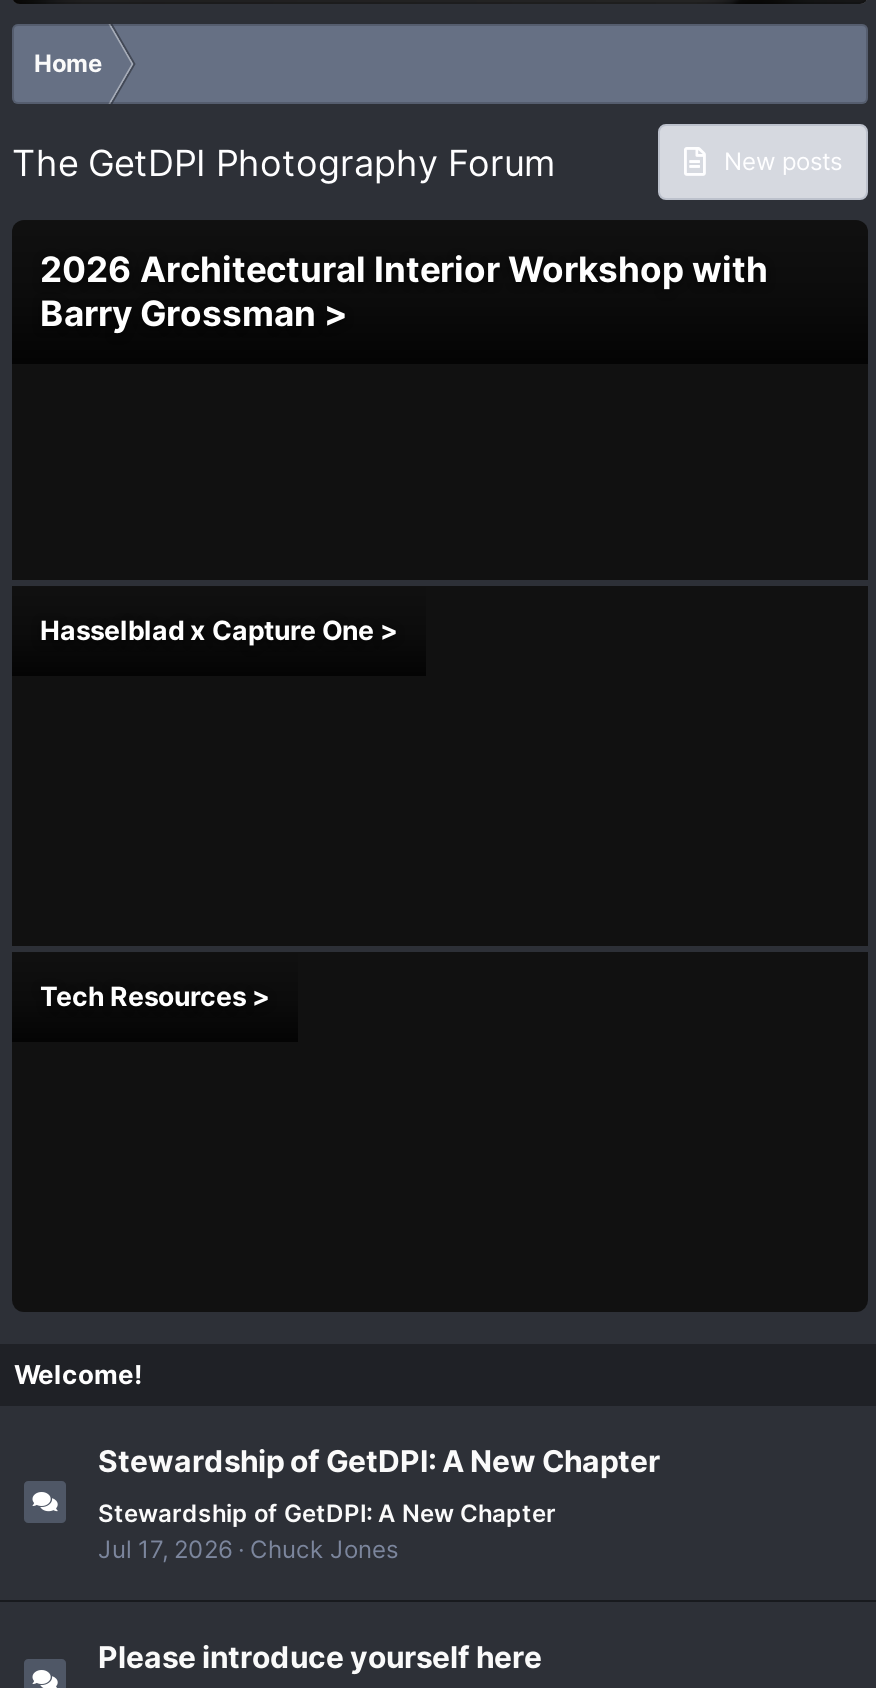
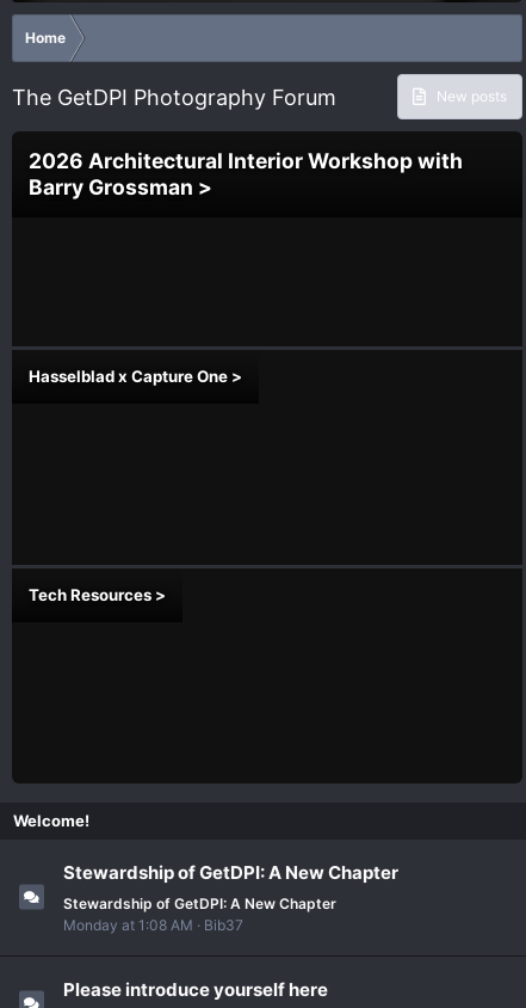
[98,1534,398,1564] Jul 17, 2026 Chuck Jones -> [63,916,243,934] Monday at 1:08 AM Bib37

